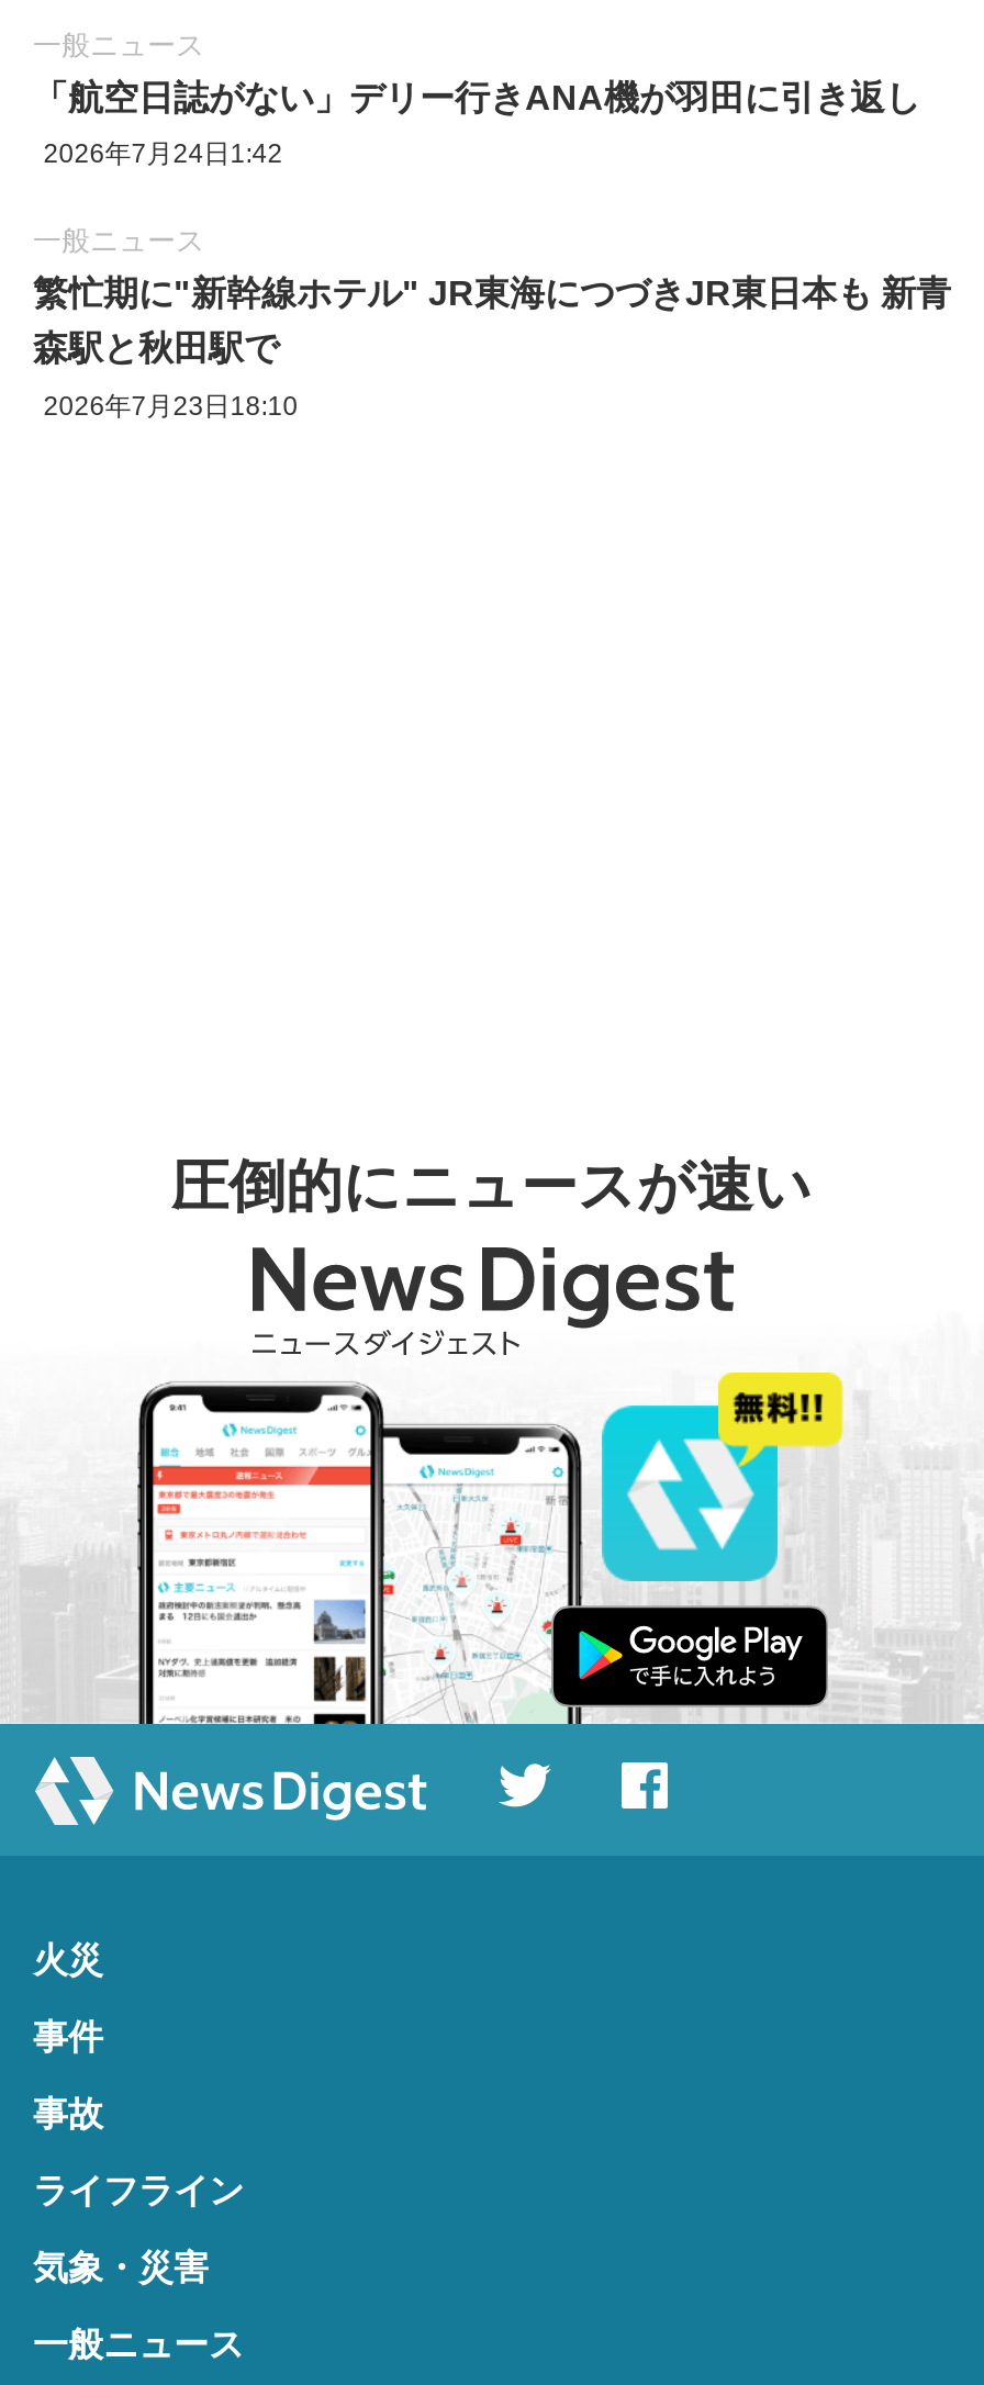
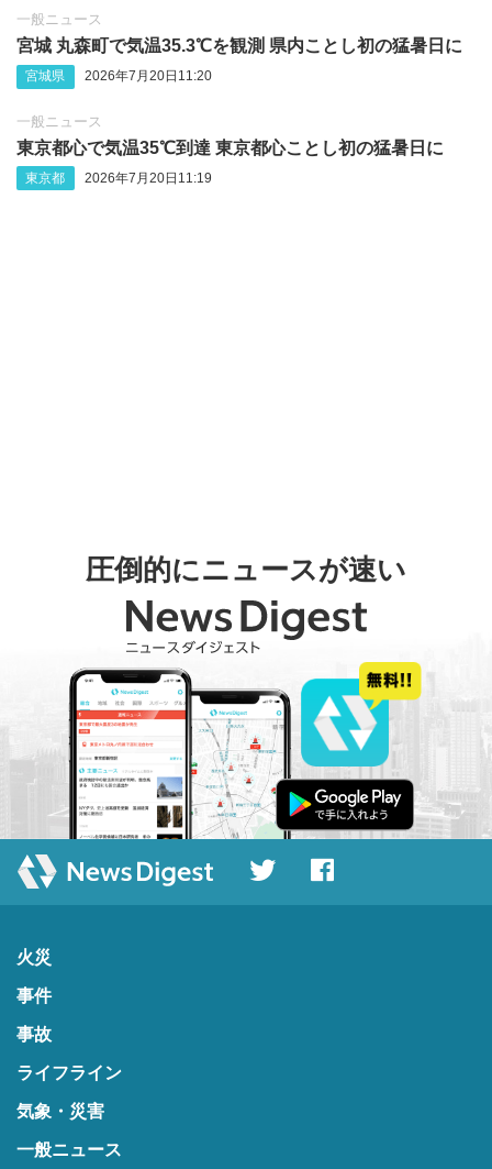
[33,78,920,115] 「航空日誌がない」デリー行きANA機が羽田に引き返し -> [16,37,462,55] 宮城 丸森町で気温35.3℃を観測 県内ことし初の猛暑日に
[43,139,283,170] 2026年7月24日1:42 -> [26,69,212,84] 宮城県 | 2026年7月20日11:20
[33,275,951,422] 繁忙期に"新幹線ホテル" JR東海につづきJR東日本も 新青 | 森駅と秋田駅で | 2026年7月23日18:10 -> [16,138,444,185] 東京都心で気温35℃到達 東京都心ことし初の猛暑日に | 東京都 | 2026年7月20日11:19

